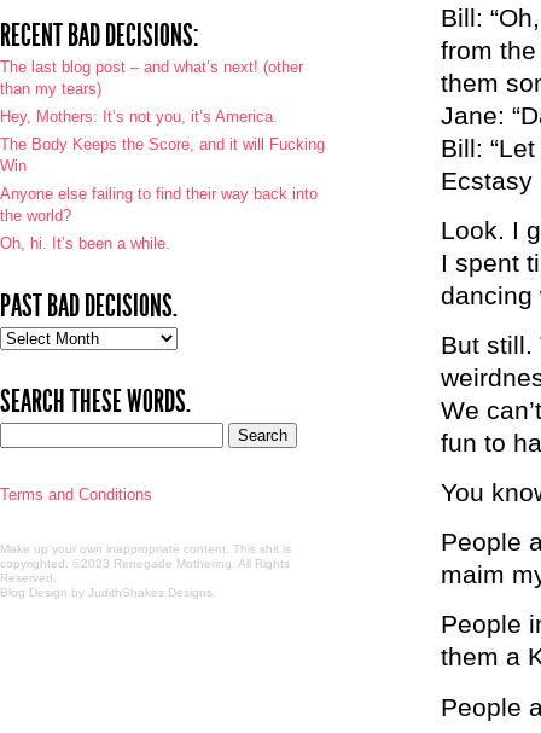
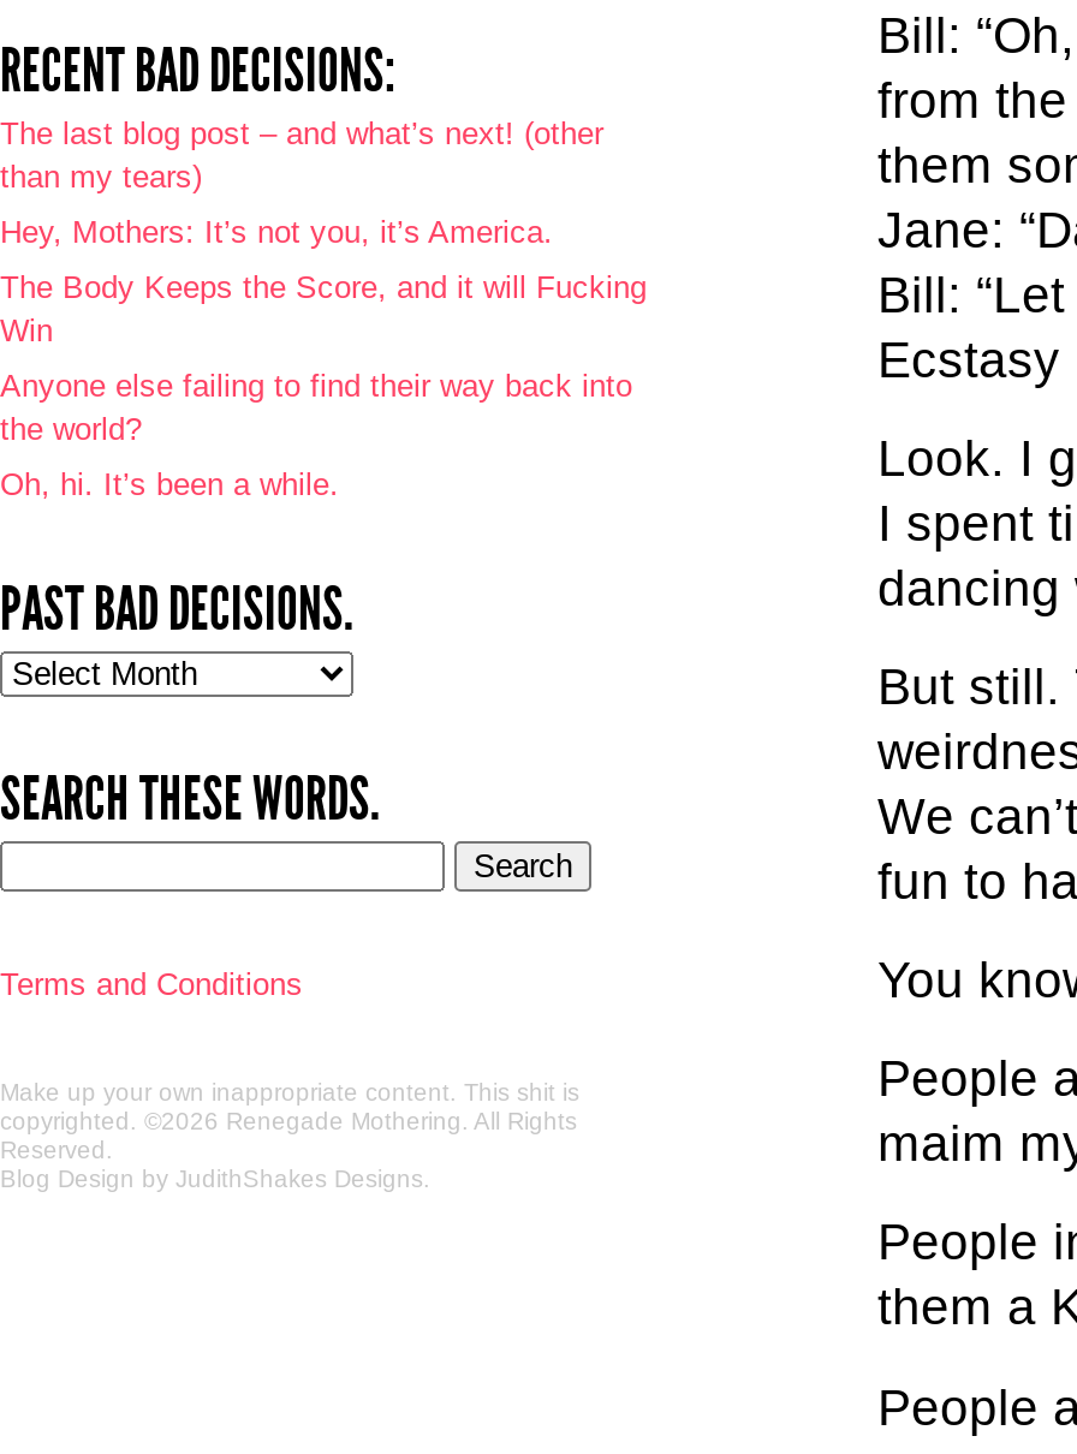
[0,556,290,570] copyrighted. ©2023 Renegade Mothering. All Rights -> [0,1107,577,1134] copyrighted. ©2026 Renegade Mothering. All Rights

